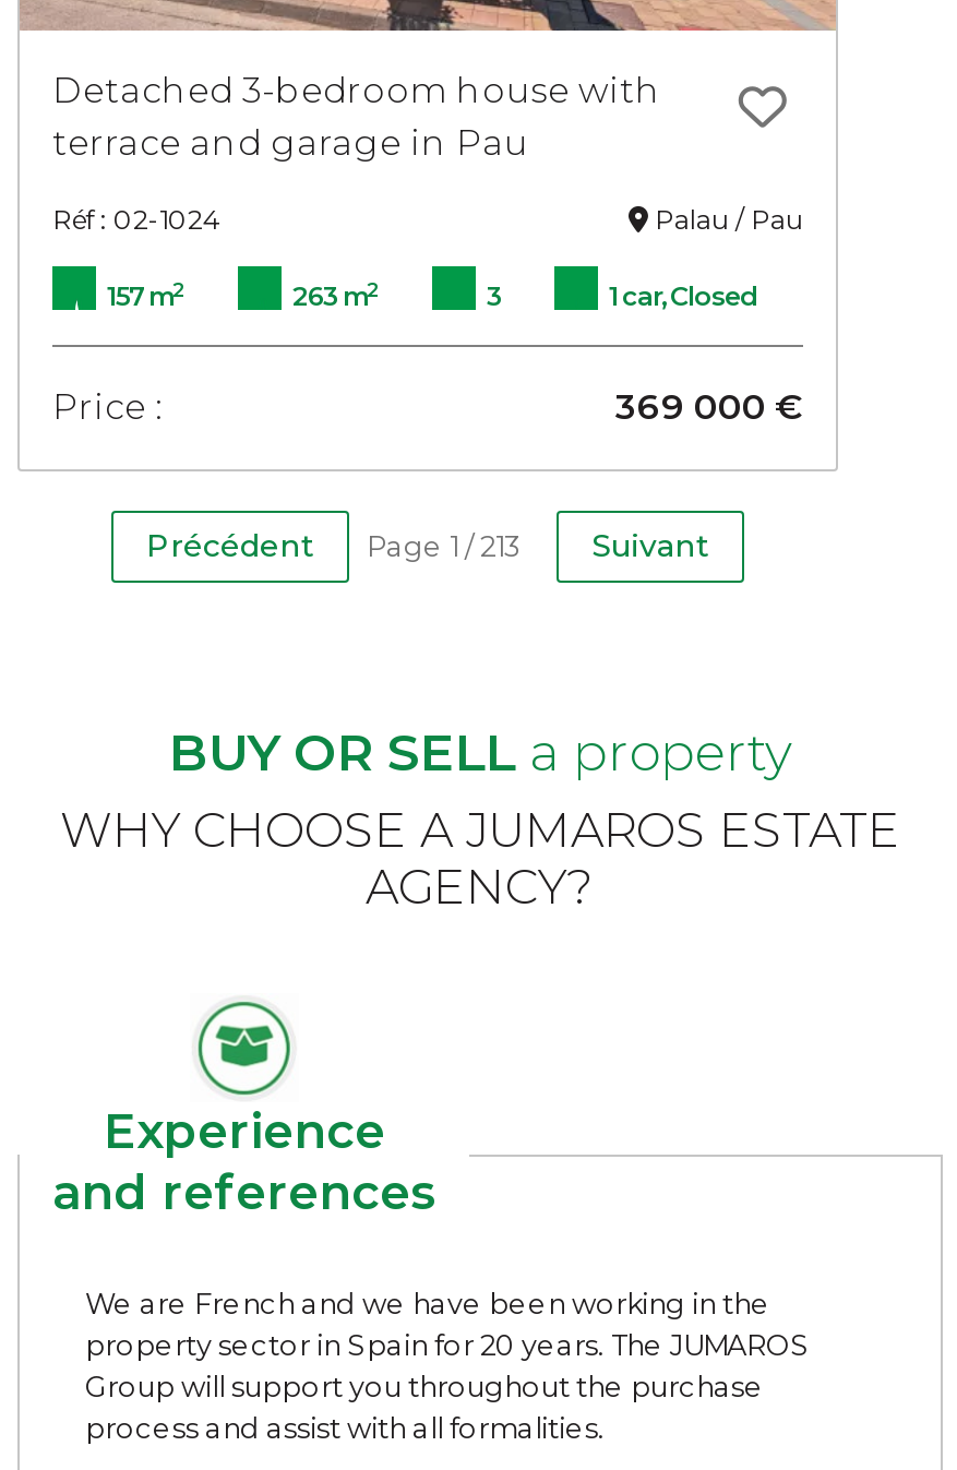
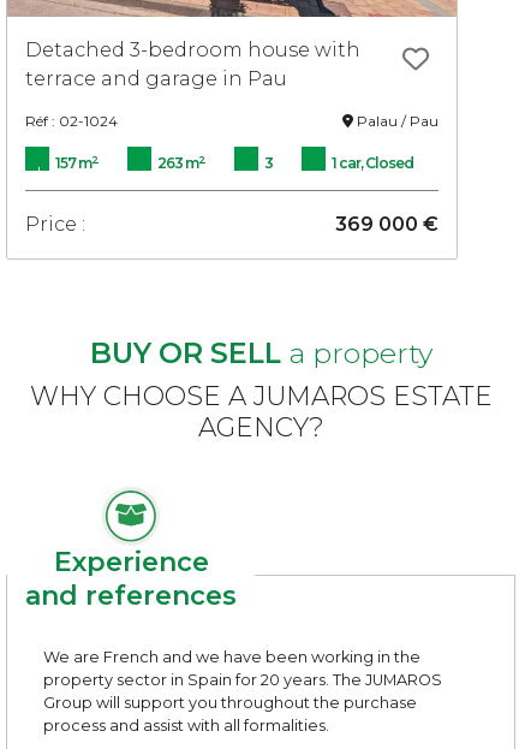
[146,527,709,566] Précédent | Page 1 / 213 | Suivant -> none

